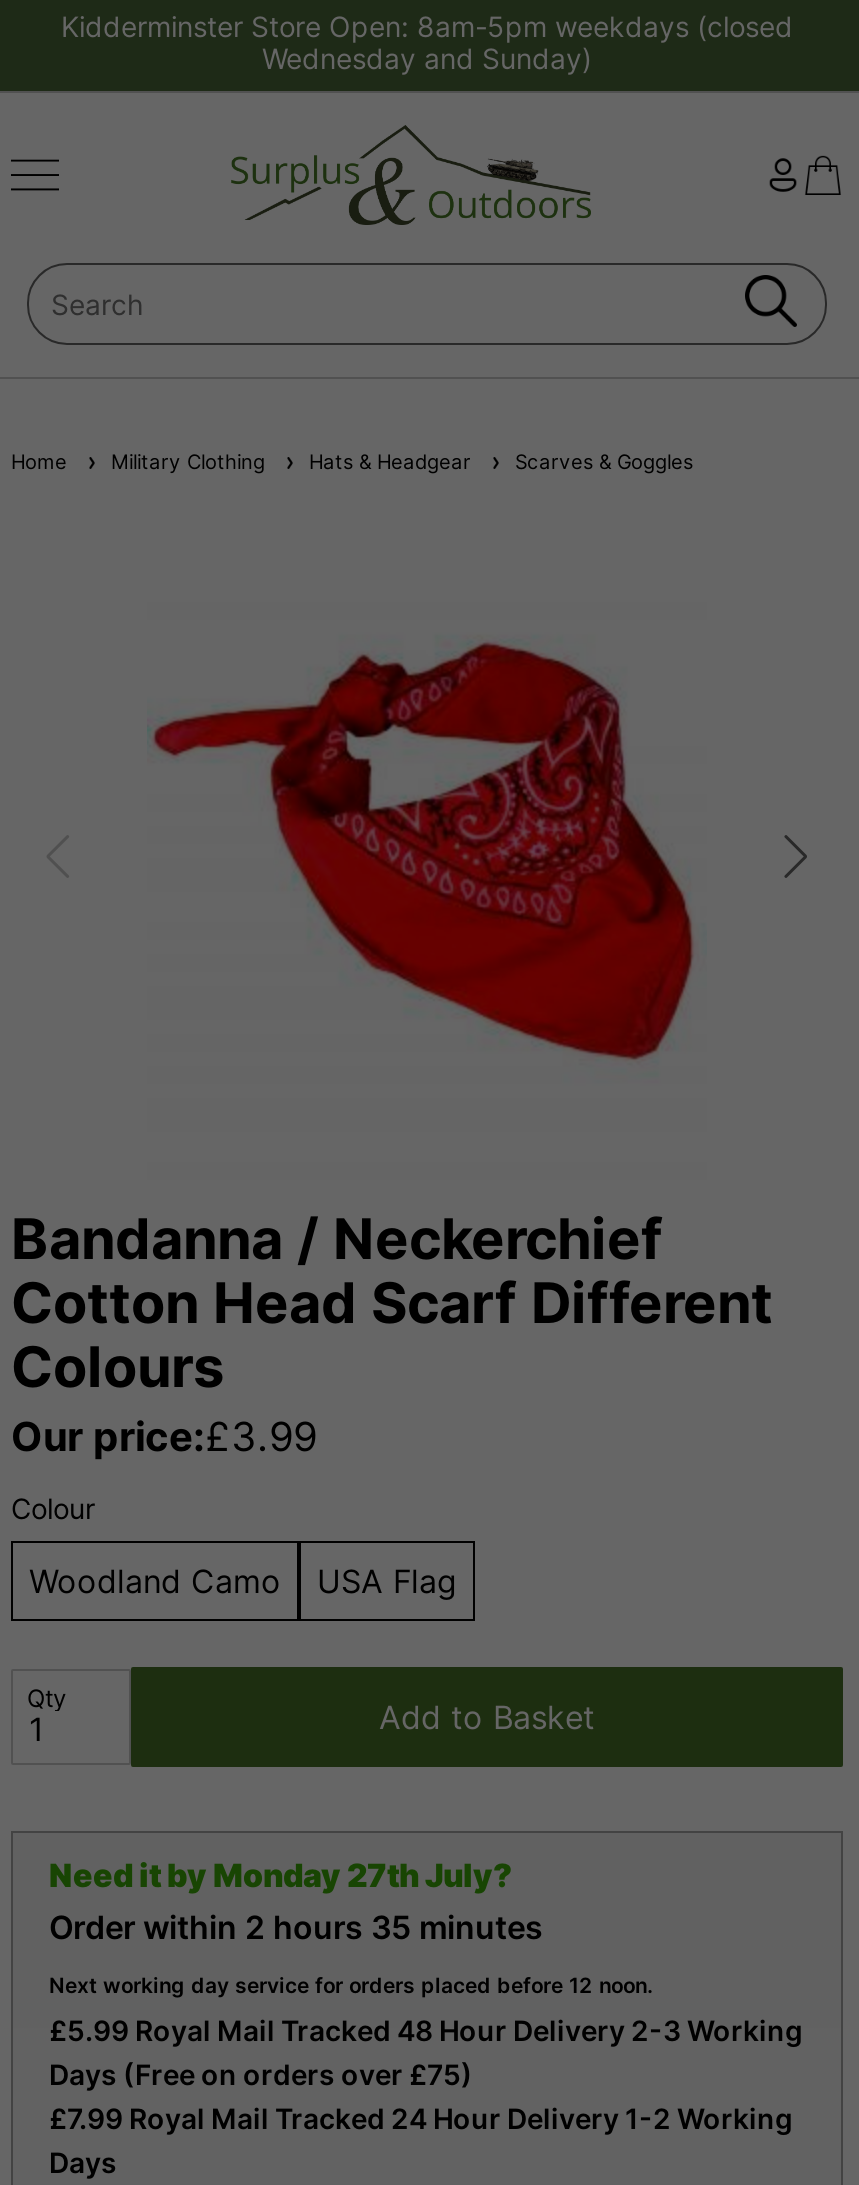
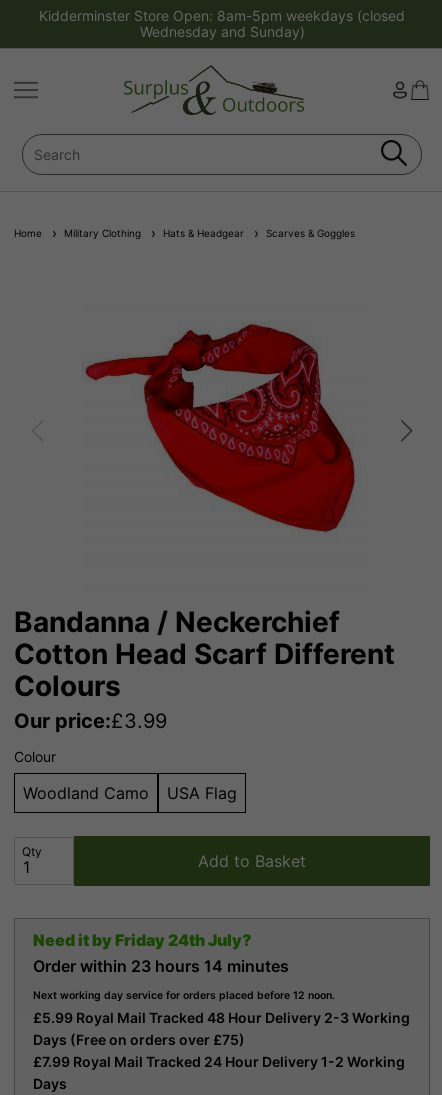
[49,1855,513,1895] Need it by Monday 27th July? -> [33,930,252,950] Need it by Friday 24th July?
[49,1907,543,1947] Order within 2 hours 35 minutes -> [33,956,289,976] Order within 23 hours 14 minutes

